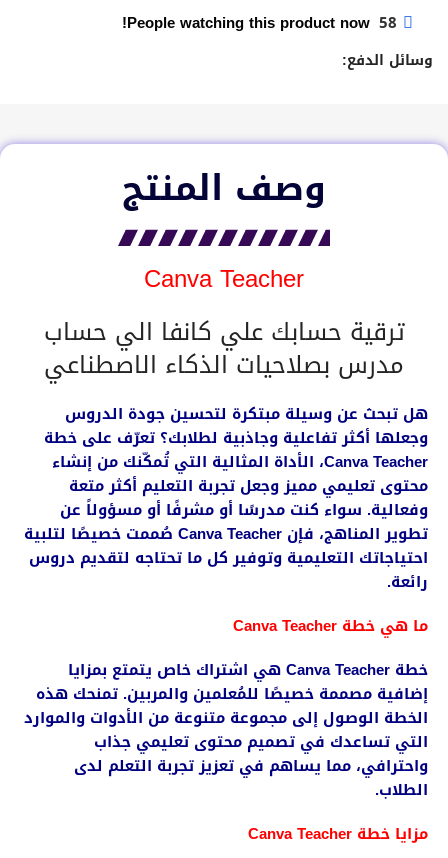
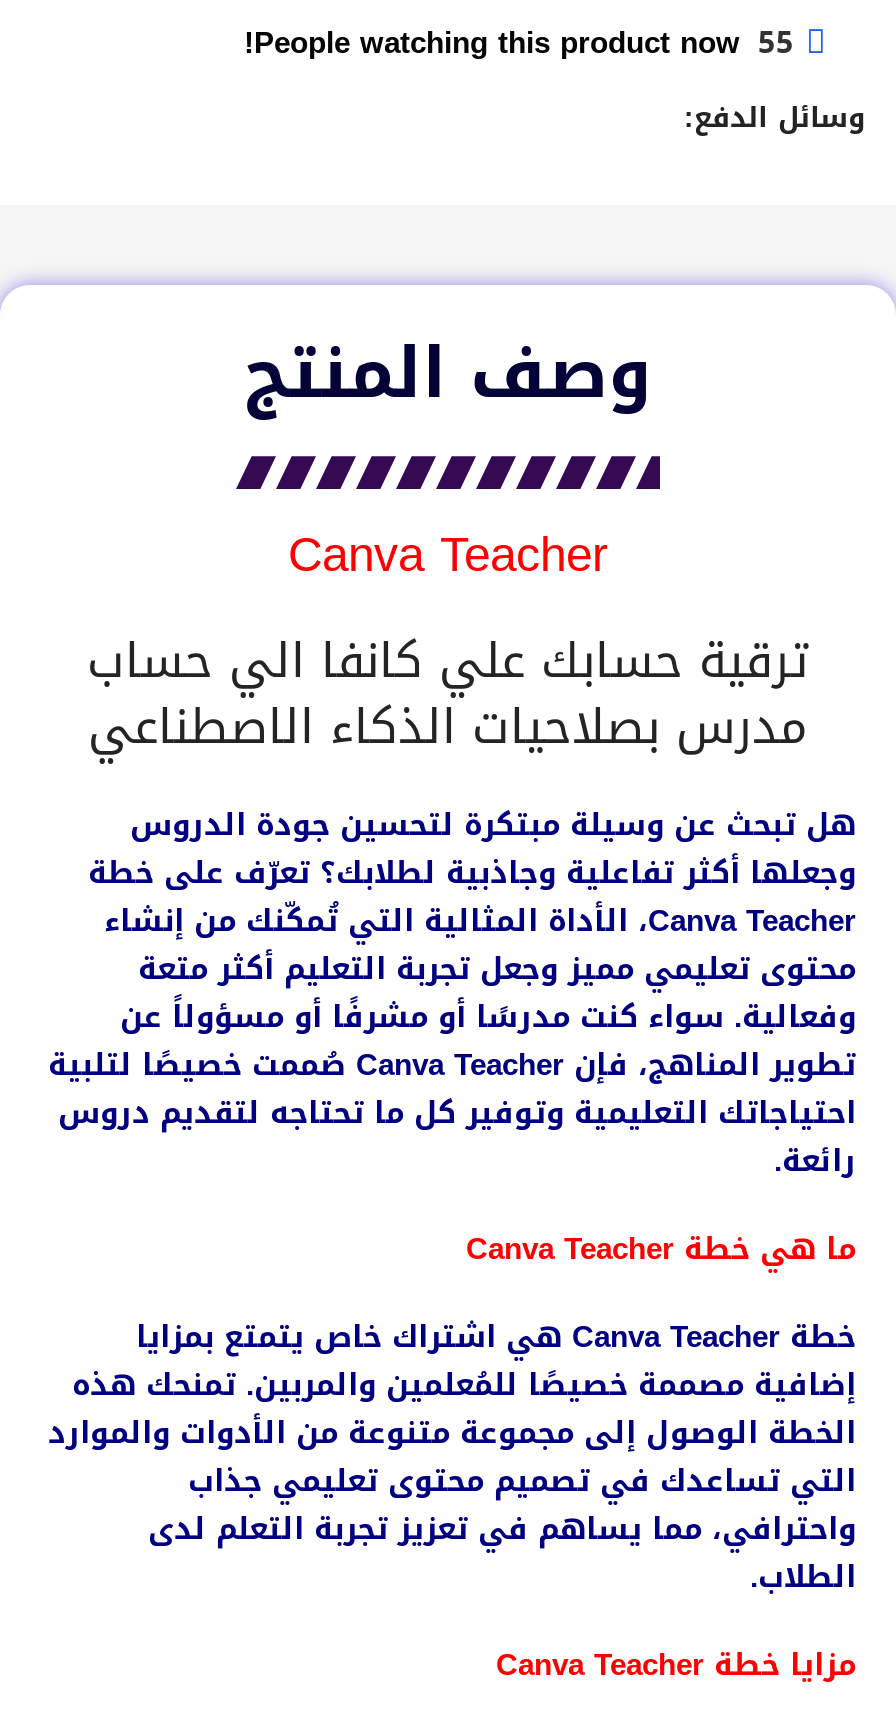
[127,8,397,36] People watching this product now! 58 -> [254,14,794,70] People watching this product now! 55

